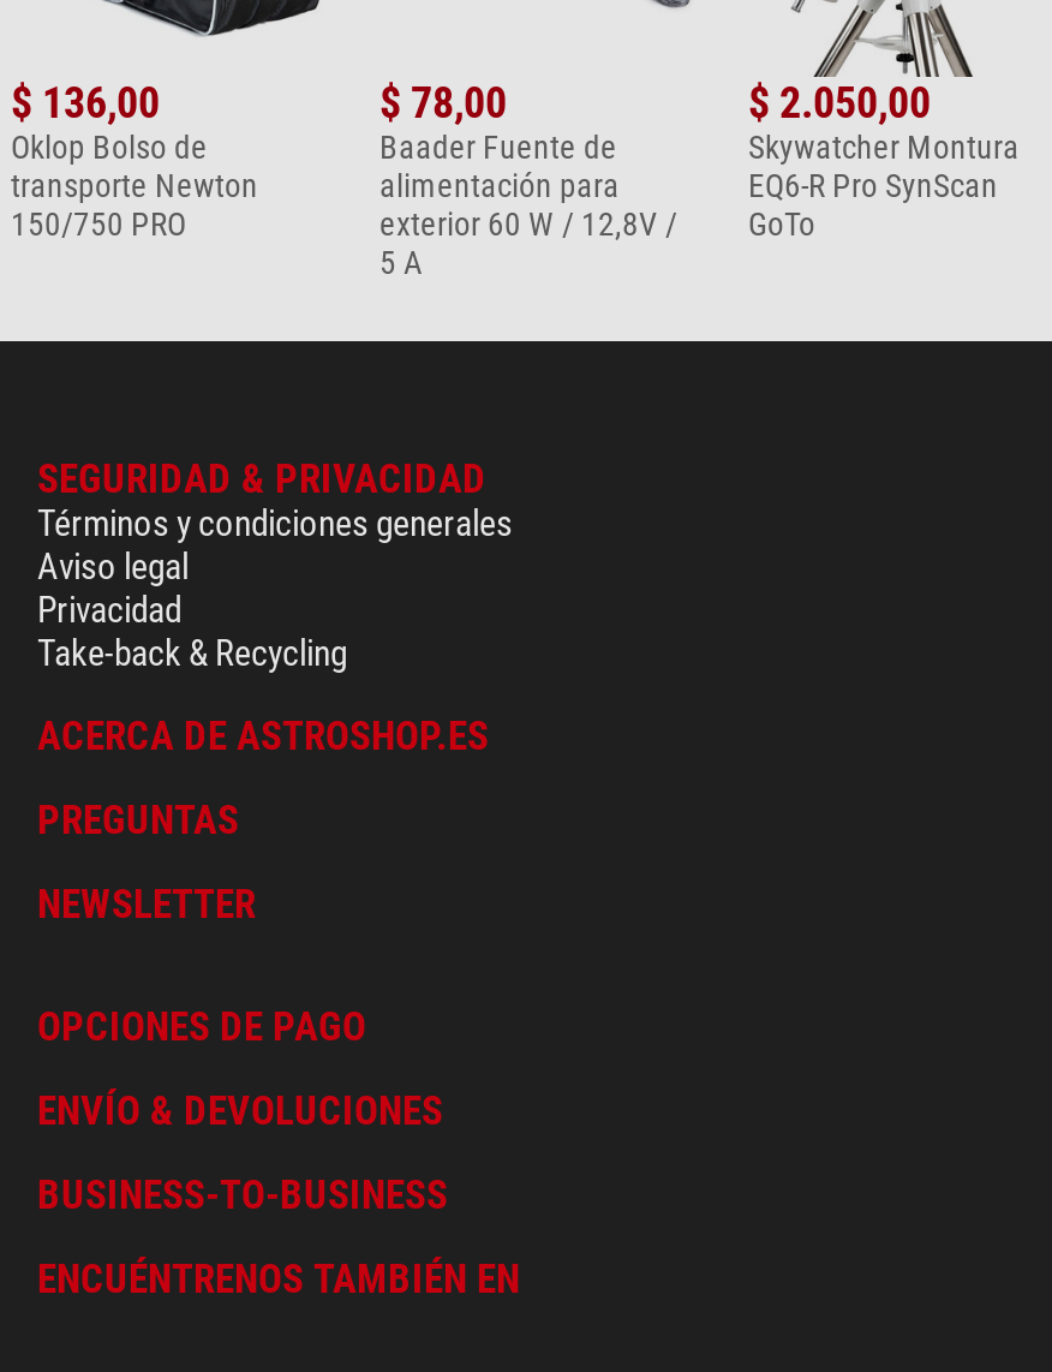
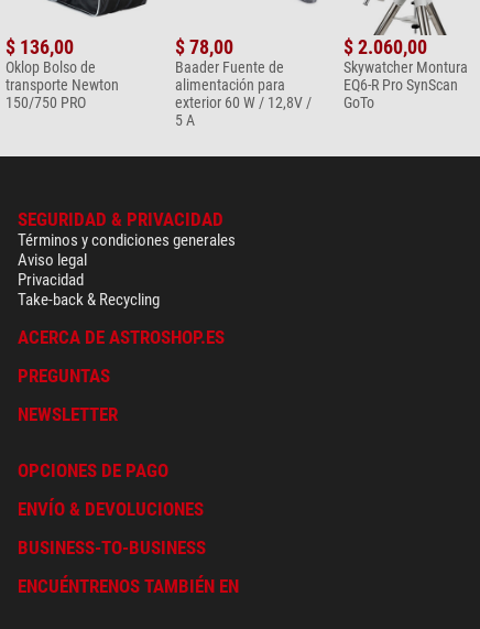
[748,76,931,127] $ 2.050,00 -> [343,35,427,58] $ 2.060,00

